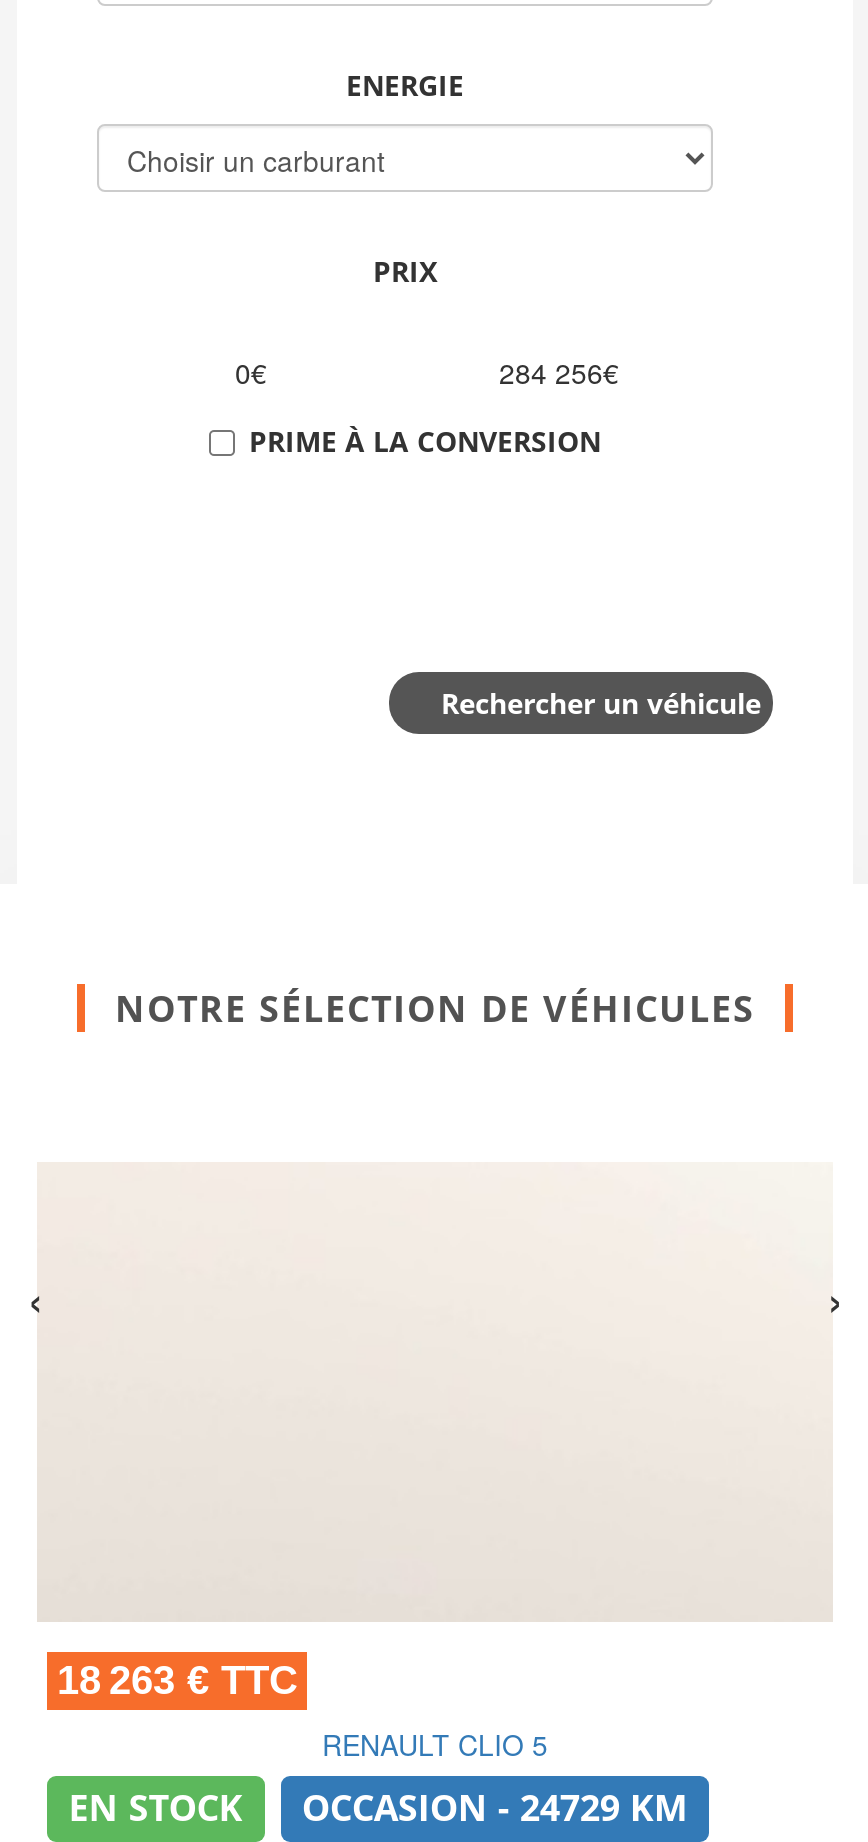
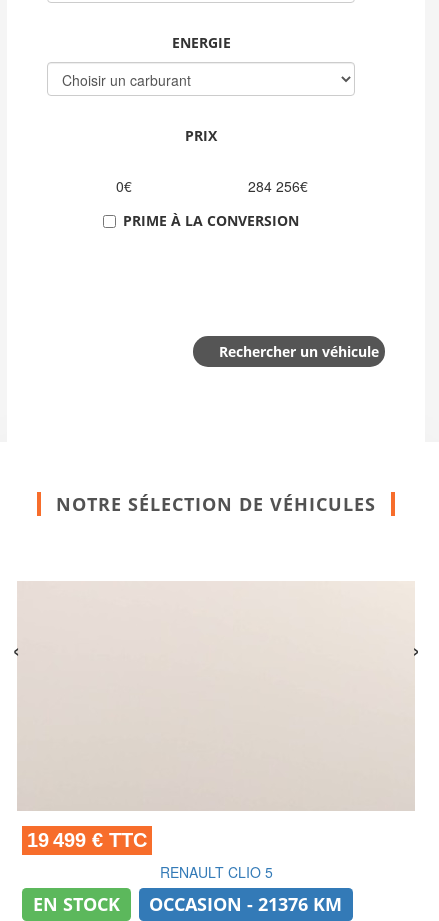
[57,1658,297,1702] 18 263 € TTC -> [27,829,147,851] 19 499 € TTC
[69,1784,688,1832] EN STOCK OCCASION - 24729 KM -> [33,892,342,916] EN STOCK OCCASION - 21376 KM

